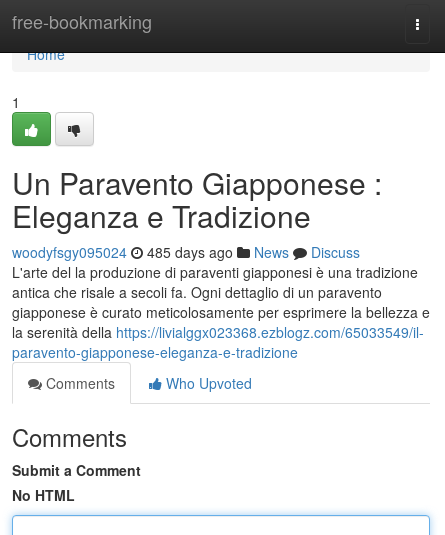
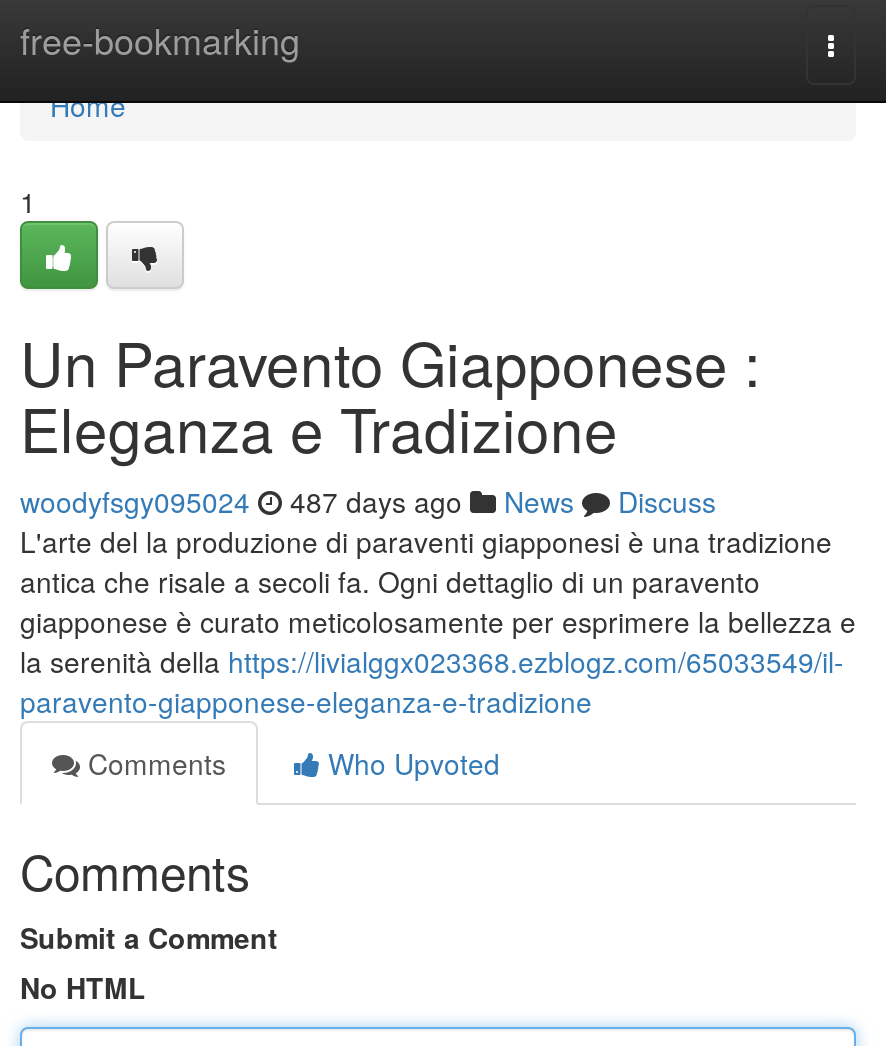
[12,242,360,262] woodyfsgy095024 485 days ago News Discuss -> [20,481,716,521] woodyfsgy095024 487 days ago News Discuss

